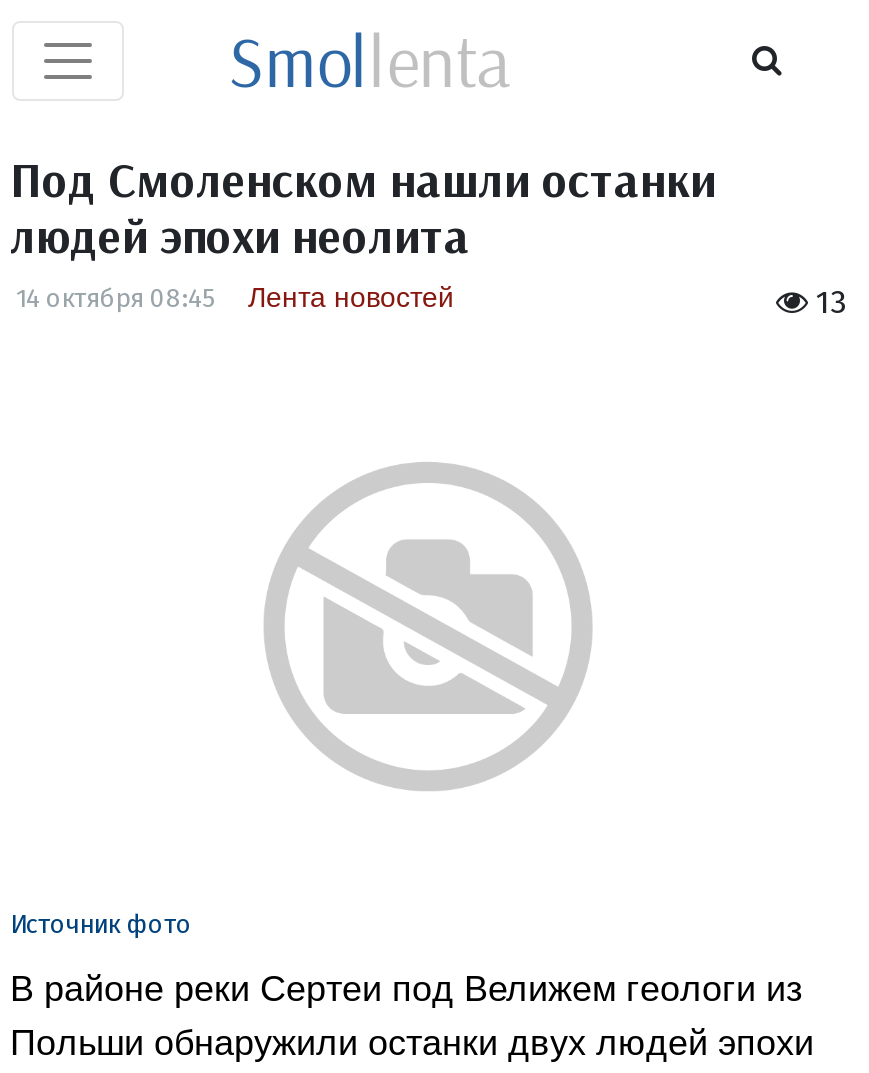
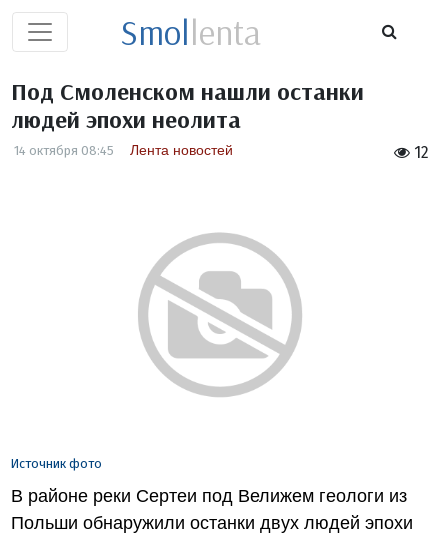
[816,283,846,321] 13 -> [414,143,429,162] 12

